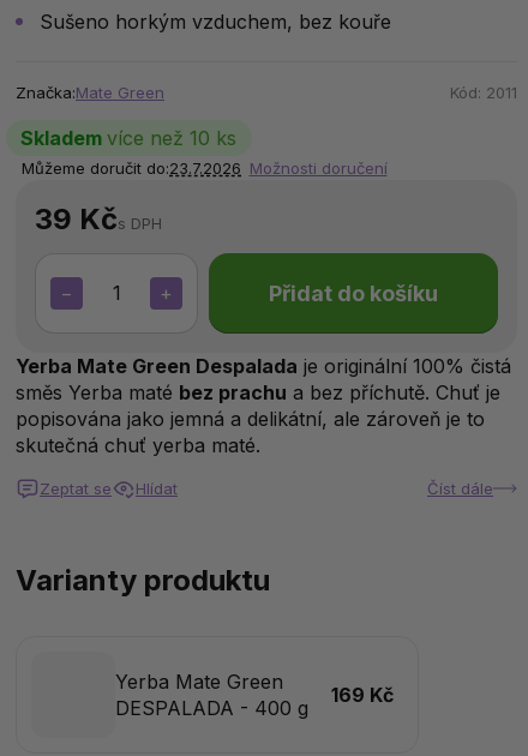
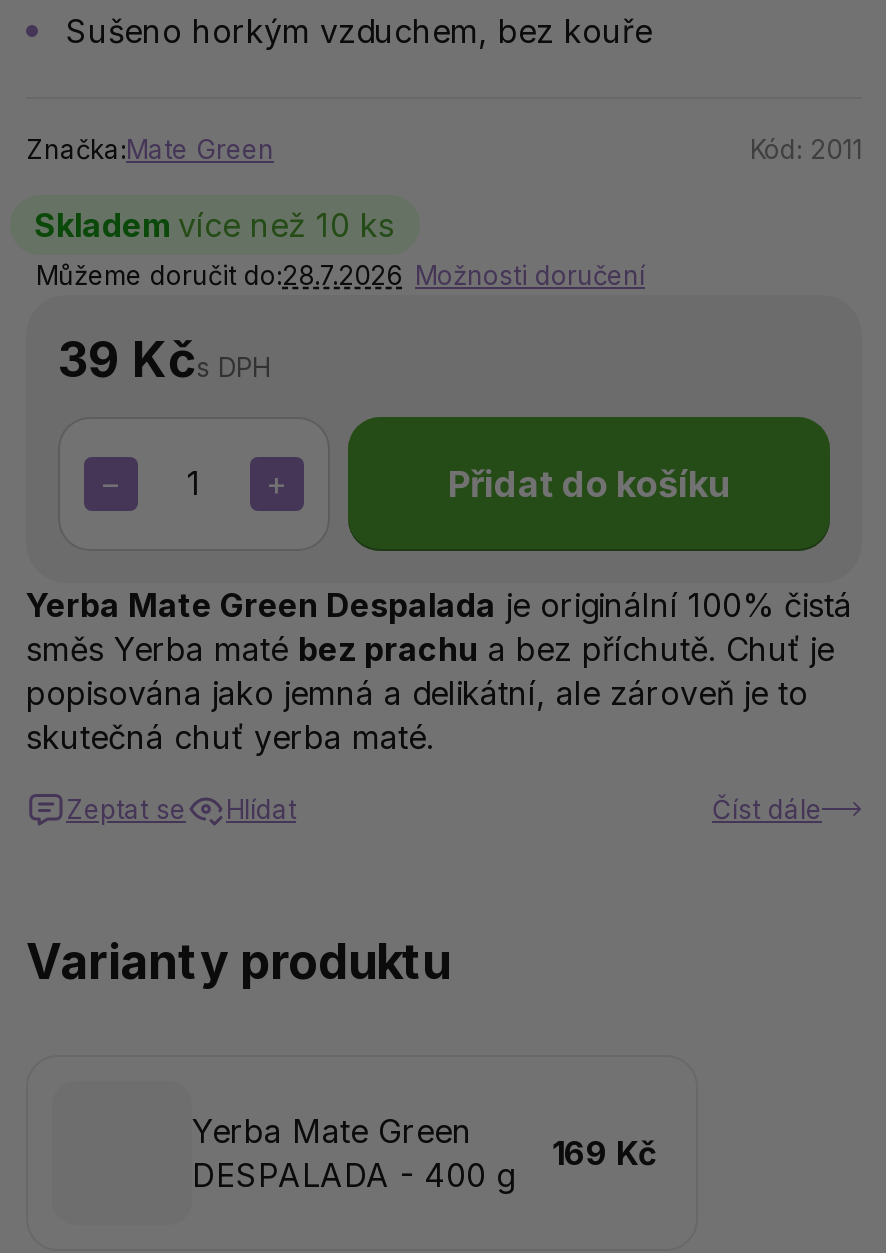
[22,158,387,177] Můžeme doručit do:23.7.2026 Možnosti doručení -> [36,259,645,291] Můžeme doručit do:28.7.2026 Možnosti doručení

